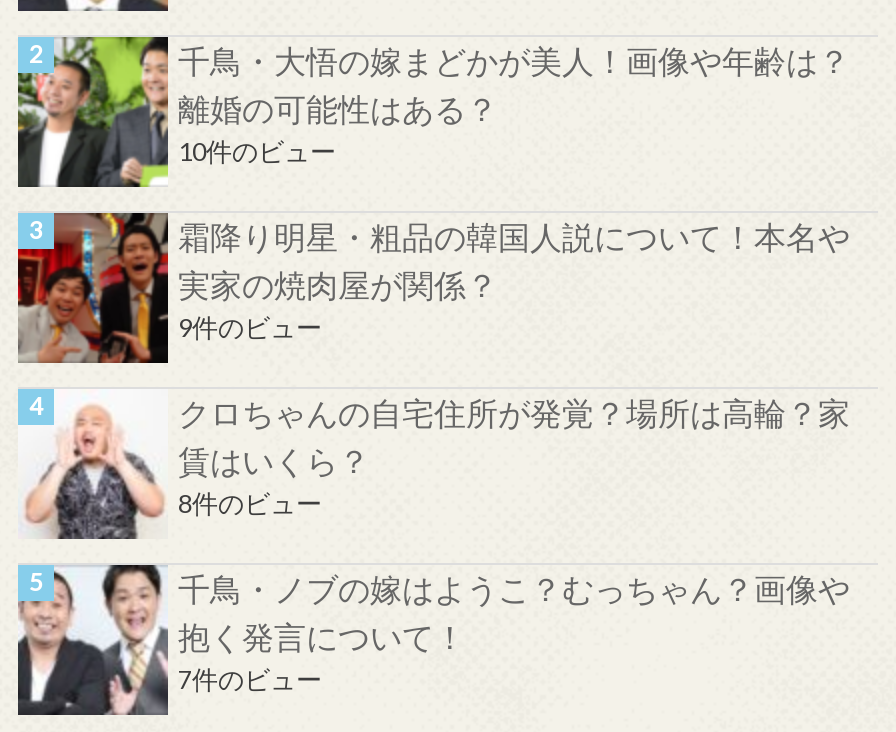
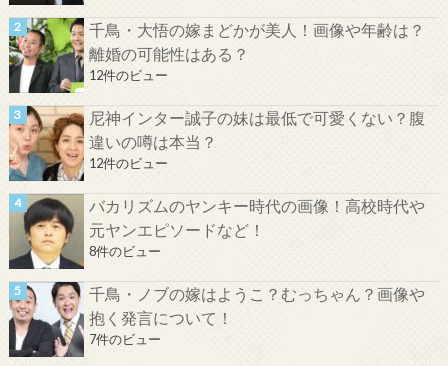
[178,134,336,166] 10件のビュー -> [89,67,168,83] 12件のビュー
[16,210,850,364] [image] | 霜降り明星・粗品の韓国人説について！本名や | 実家の焼肉屋が関係？ | 9件のビュー -> [9,106,425,182] [image] | 尼神インター誠子の妹は最低で可愛くない？腹 | 違いの噂は本当？ | 12件のビュー
[18,388,850,540] [image] | クロちゃんの自宅住所が発覚？場所は高輪？家 | 賃はいくら？ -> [8,193,425,270] [image] | バカリズムのヤンキー時代の画像！高校時代や | 元ヤンエピソードなど！

